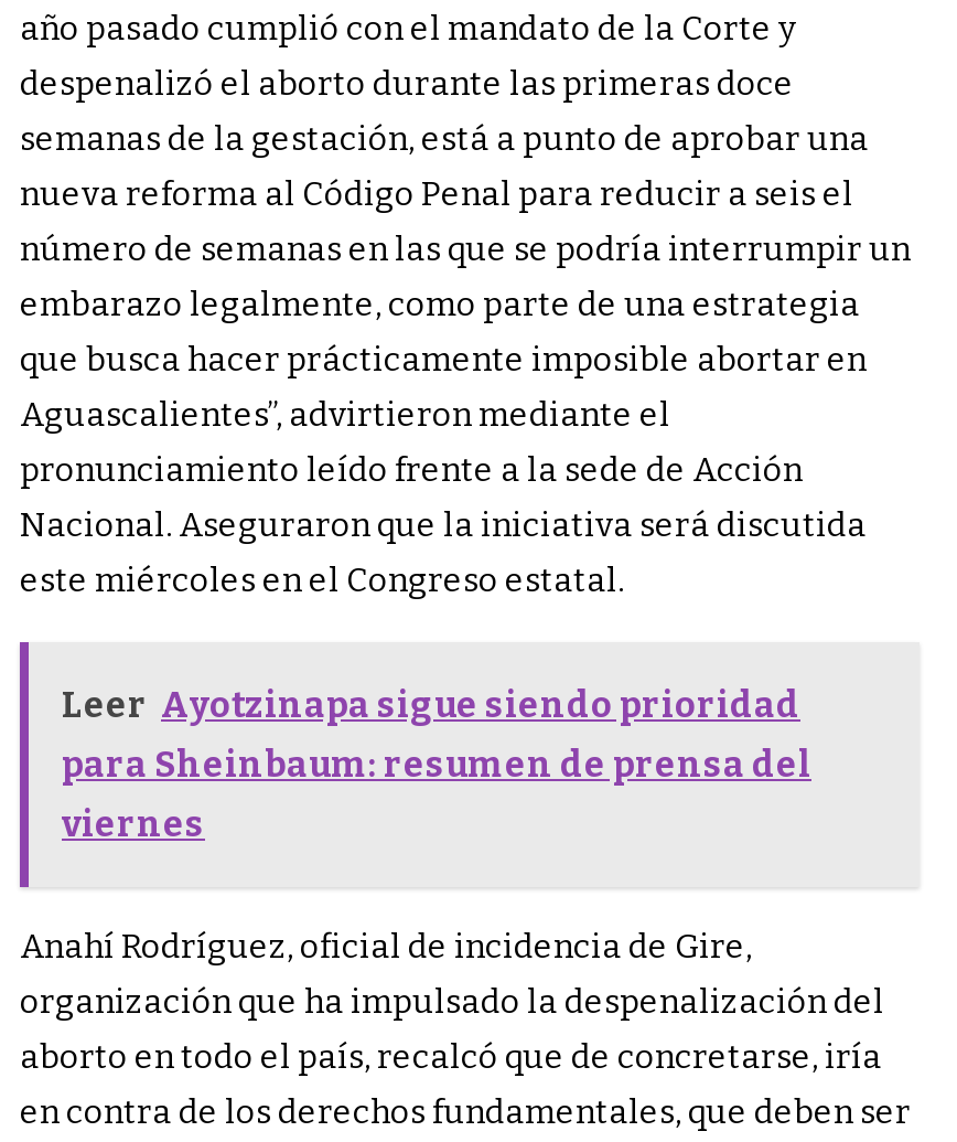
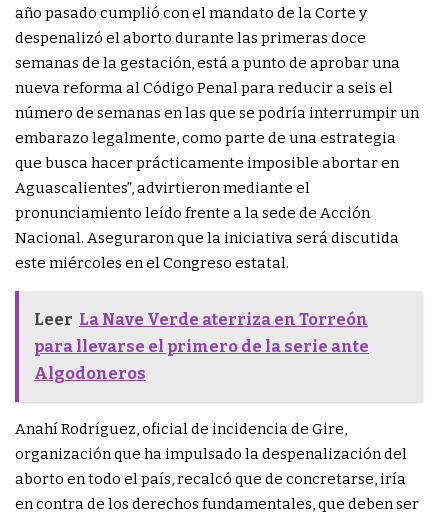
[62,685,811,846] Leer Ayotzinapa sigue siendo prioridad | para Sheinbaum: resumen de prensa del | viernes -> [34,310,369,383] Leer La Nave Verde aterriza en Torreón | para llevarse el primero de la serie ante | Algodoneros

